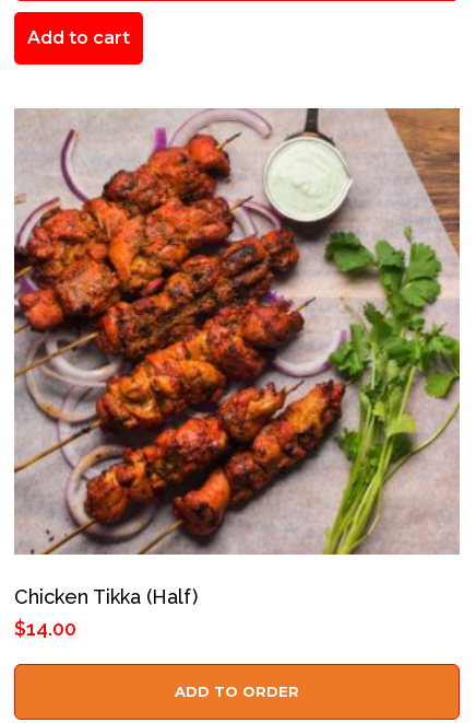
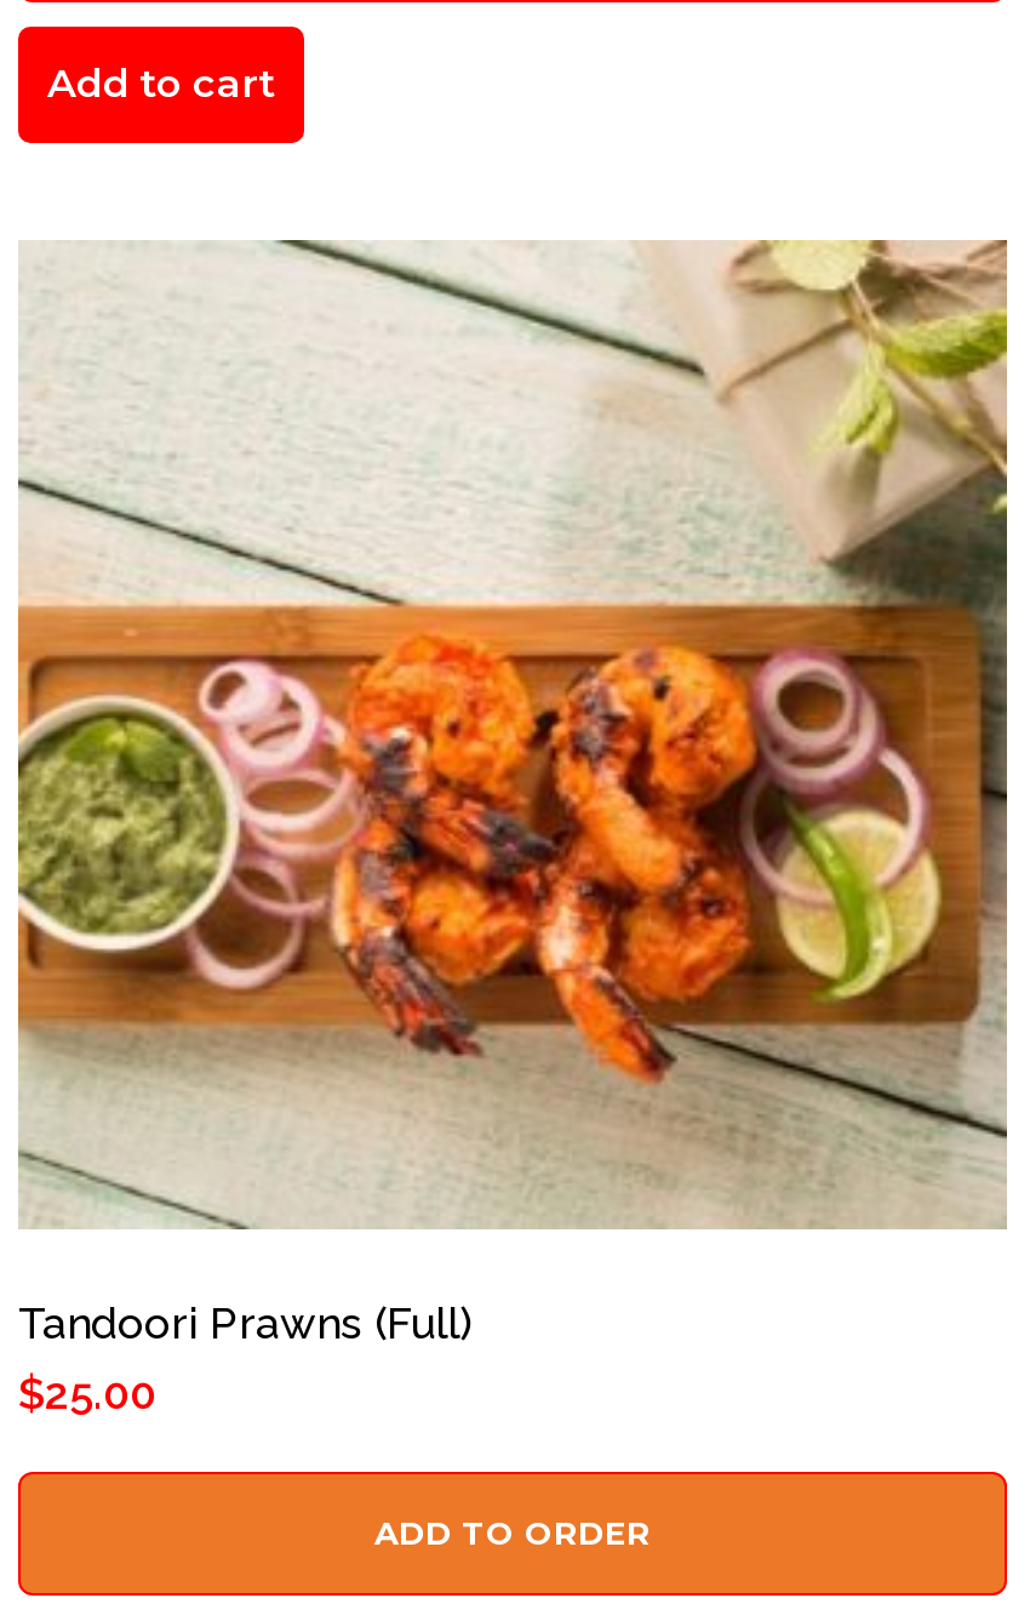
[13,107,461,640] [image] | Chicken Tikka (Half) | $14.00 -> [16,240,1009,1419] [image] | Tandoori Prawns (Full) | $25.00

